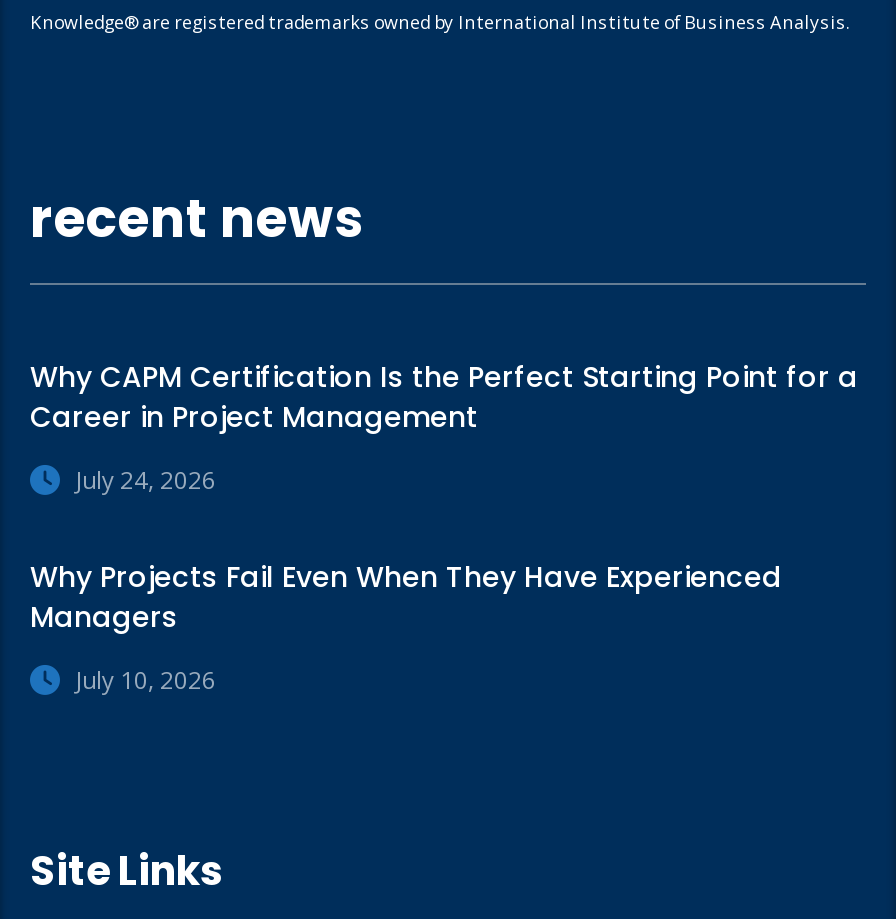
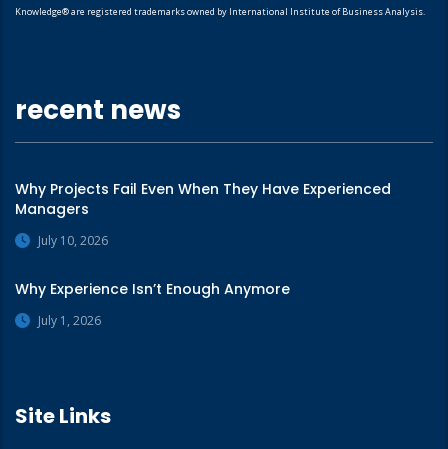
[30,357,858,497] Why CAPM Certification Is the Perfect Starting Point for a | Career in Project Management | July 24, 2026 -> none
moved [30,557,782,697] -> [15,179,391,249]: Why Projects Fail Even When They Have Experienced | Managers | July 10, 2026
none -> [15,279,290,329] Why Experience Isn’t Enough Anymore | July 1, 2026

